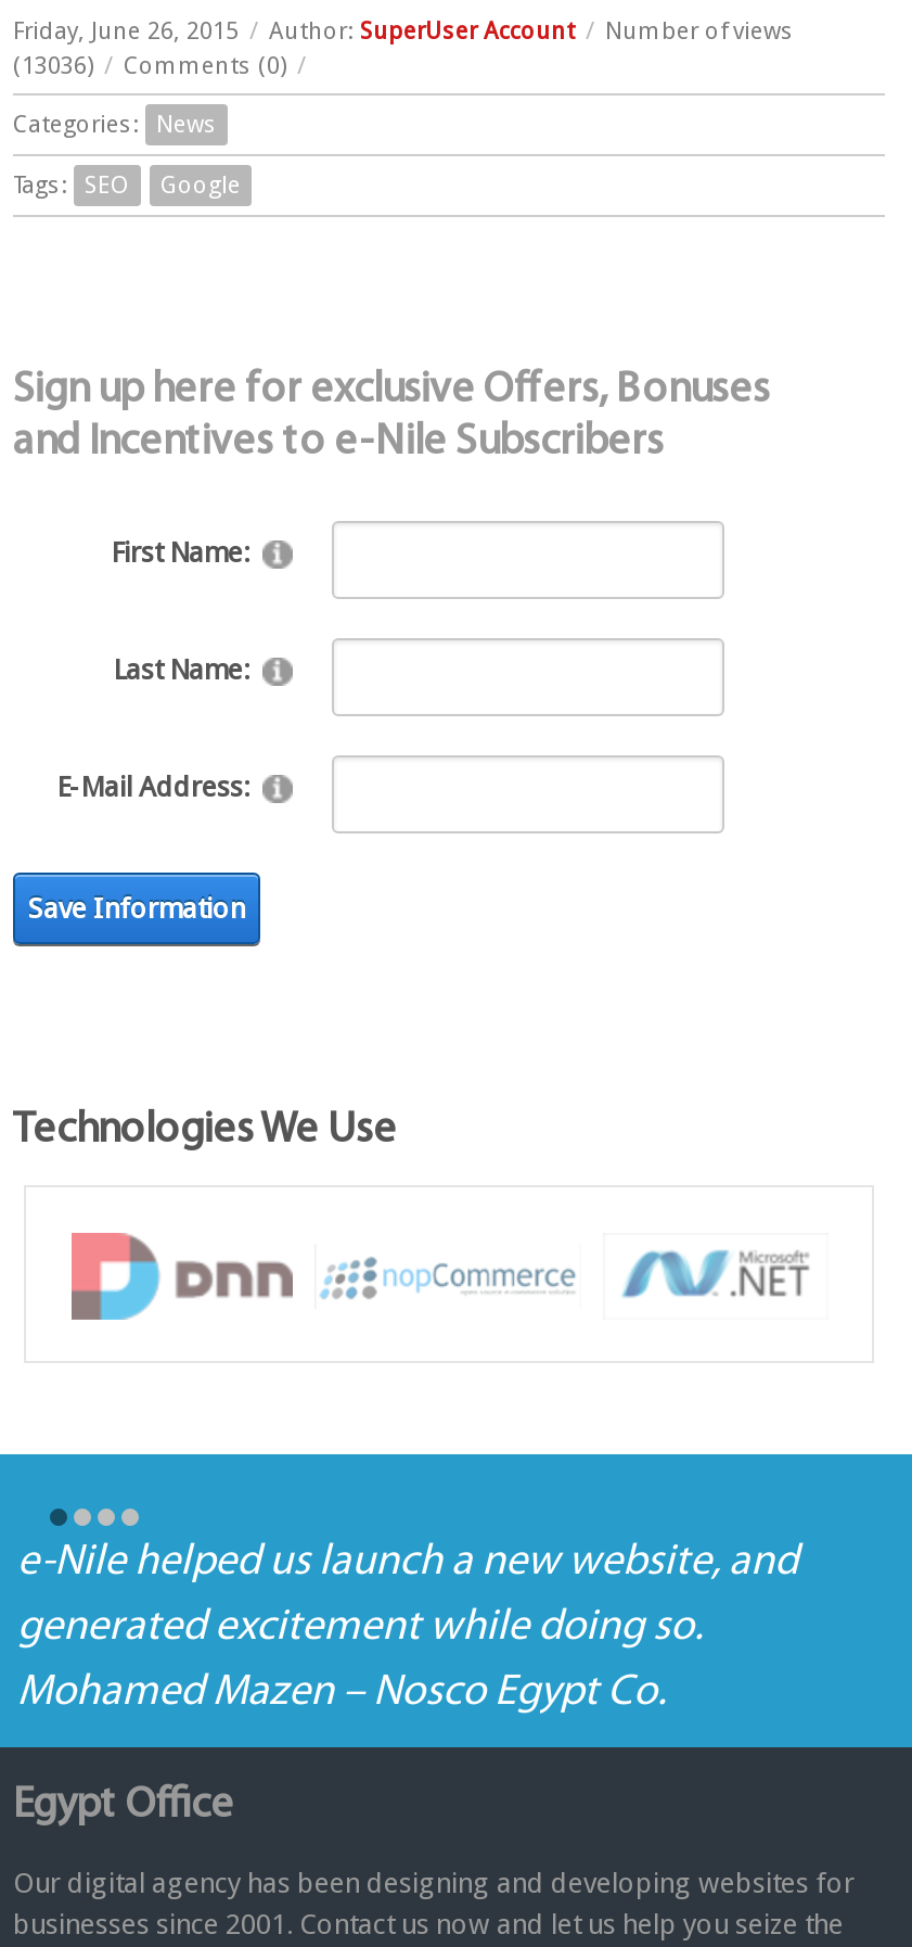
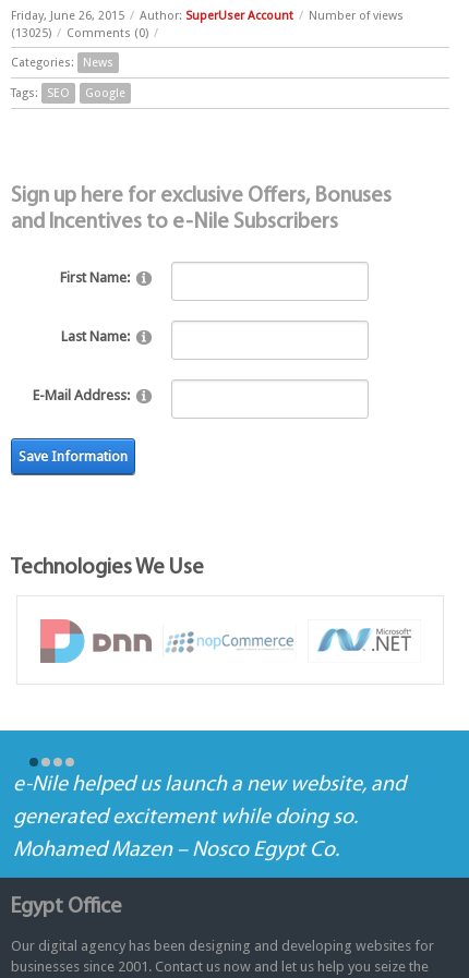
[13,52,306,80] (13036) / Comments (0) / -> [11,26,158,40] (13025) / Comments (0) /

